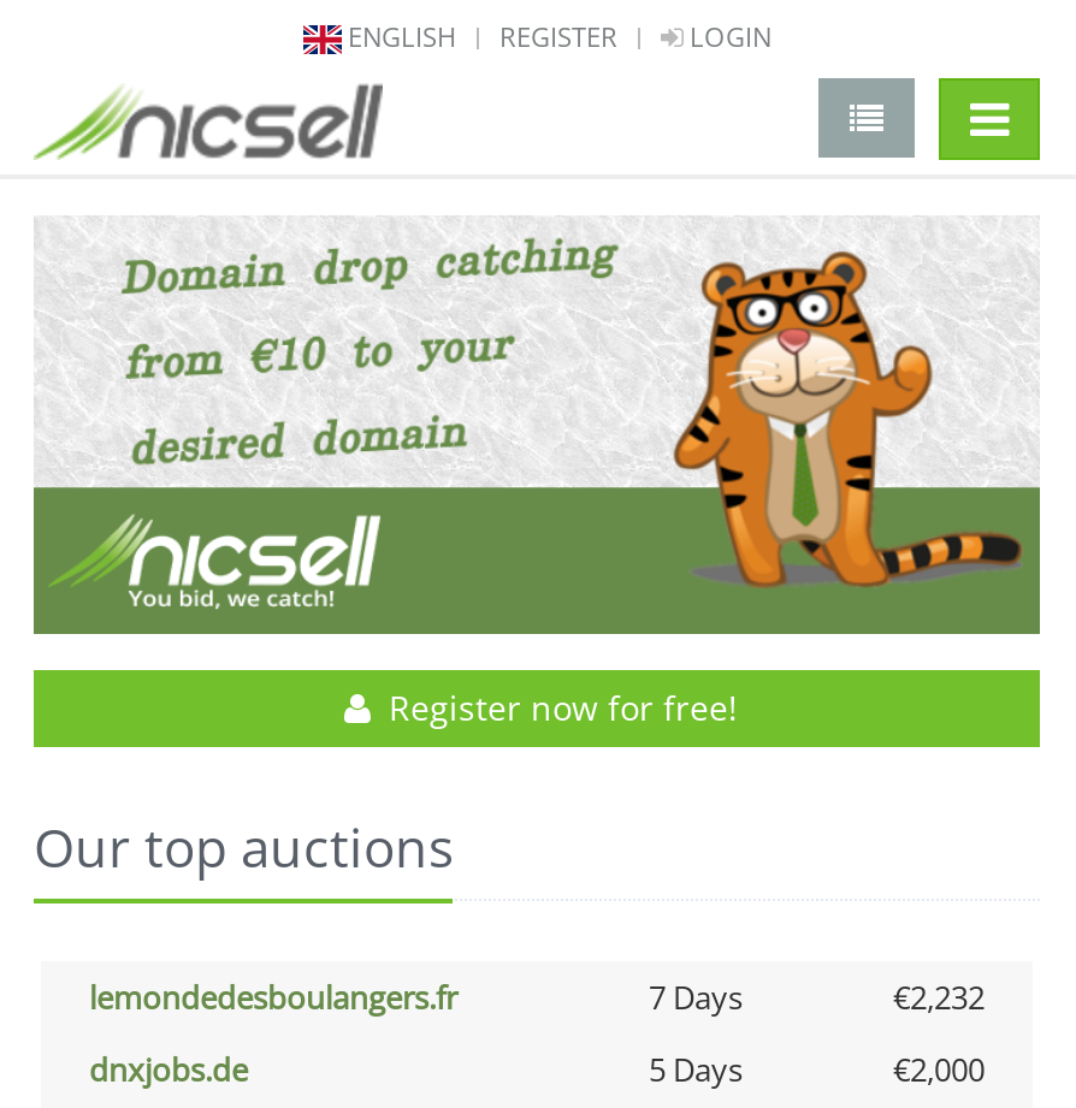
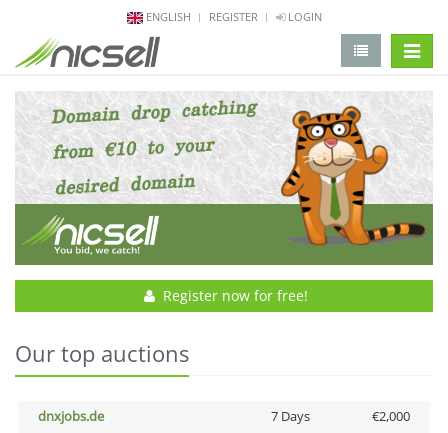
[89,976,985,1019] lemondedesboulangers.fr | 7 Days | €2,232 -> none
[649,1048,743,1092] 5 Days -> [270,407,309,425] 7 Days

